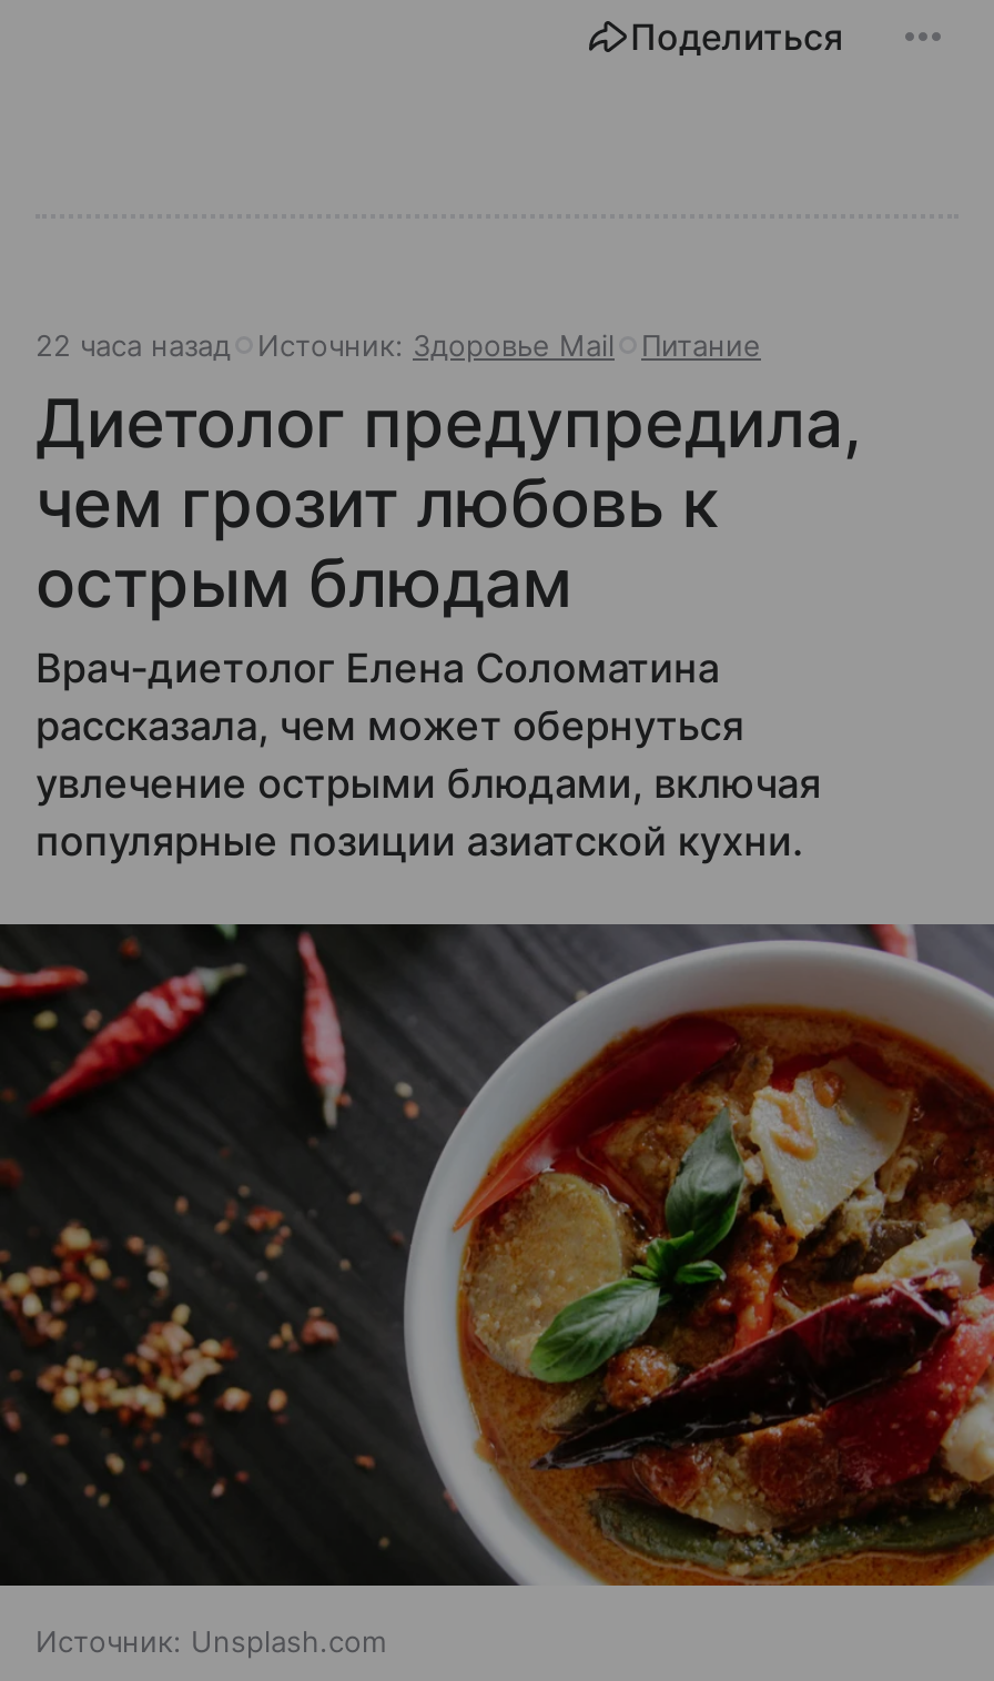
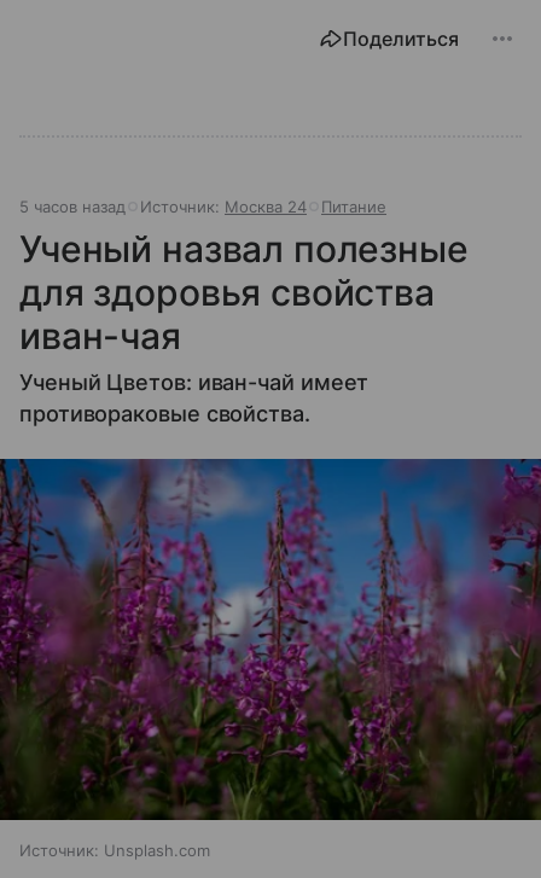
[35,326,231,362] 22 часа назад -> [19,197,126,217] 5 часов назад
[257,326,615,362] Источник: Здоровье Mail -> [140,197,307,217] Источник: Москва 24
[35,382,862,863] Диетолог предупредила, | чем грозит любовь к | острым блюдам | Врач-диетолог Елена Соломатина | рассказала, чем может обернуться | увлечение острыми блюдами, включая | популярные позиции азиатской кухни. -> [19,228,468,427] Ученый назвал полезные | для здоровья свойства | иван-чая | Ученый Цветов: иван-чай имеет | противораковые свойства.
[7,922,987,1588] [image] -> [4,458,537,821] [image]

